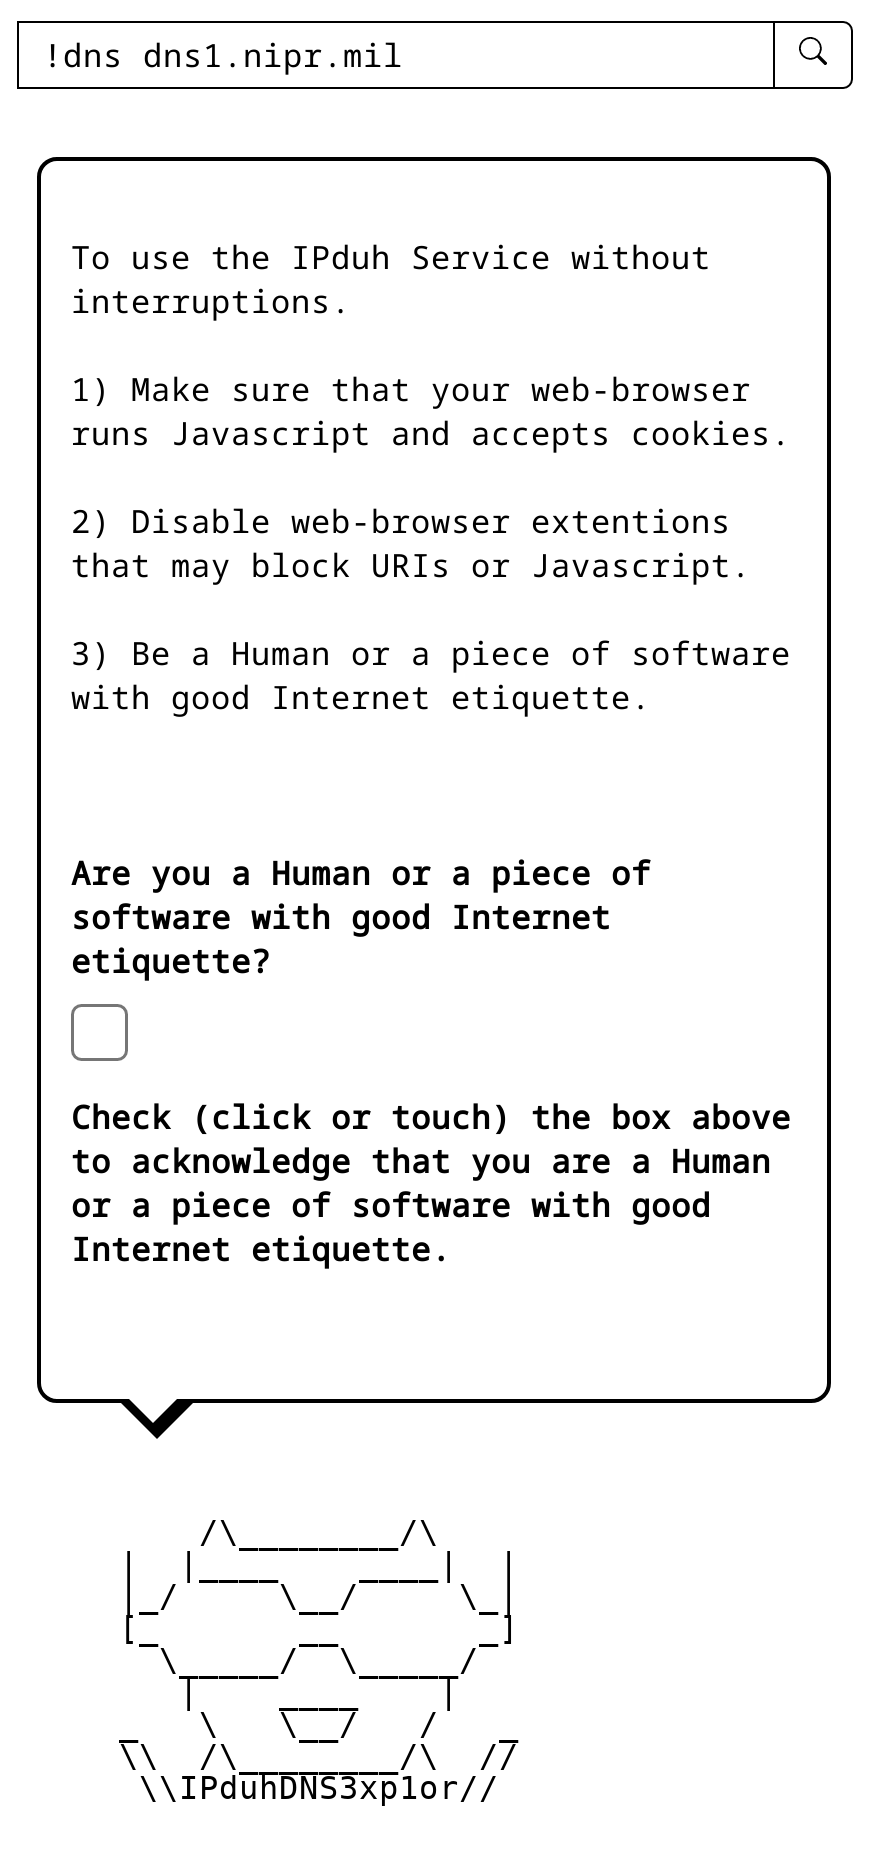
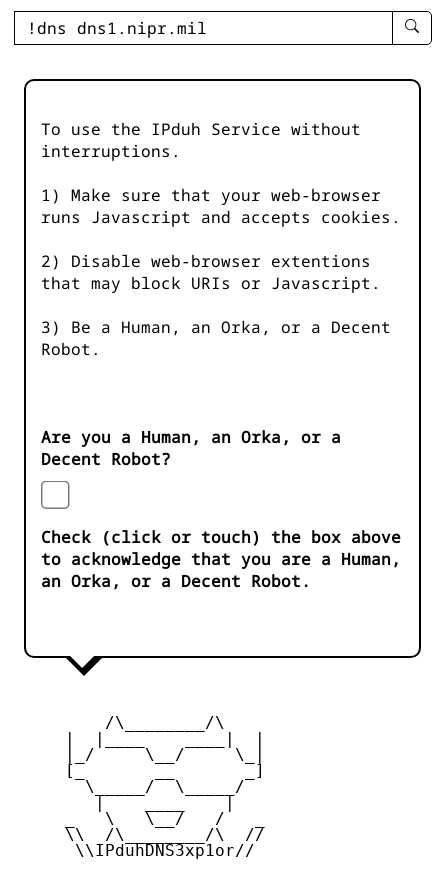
[71,631,791,719] 3) Be a Human or a piece of software | with good Internet etiquette. -> [41,316,391,360] 3) Be a Human, an Orka, or a Decent | Robot.
[71,851,651,983] Are you a Human or a piece of | software with good Internet | etiquette? -> [41,426,341,470] Are you a Human, an Orka, or a | Decent Robot?
[71,1139,771,1271] to acknowledge that you are a Human | or a piece of software with good | Internet etiquette. -> [41,548,401,592] to acknowledge that you are a Human, | an Orka, or a Decent Robot.

